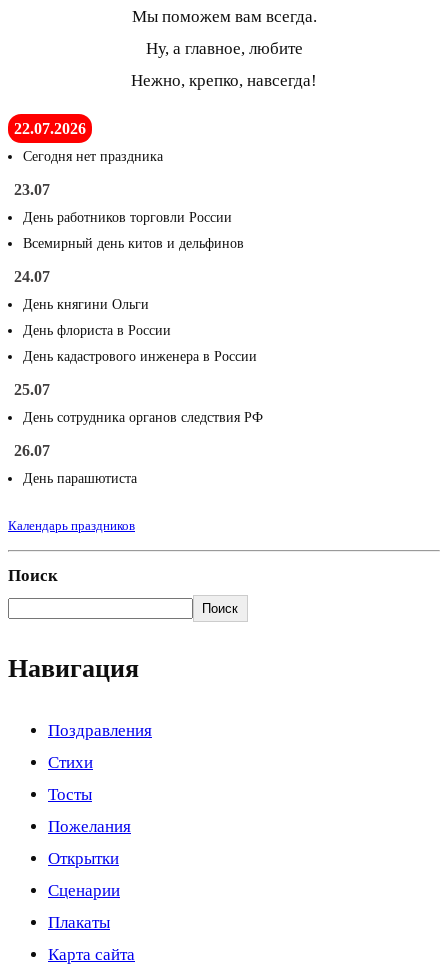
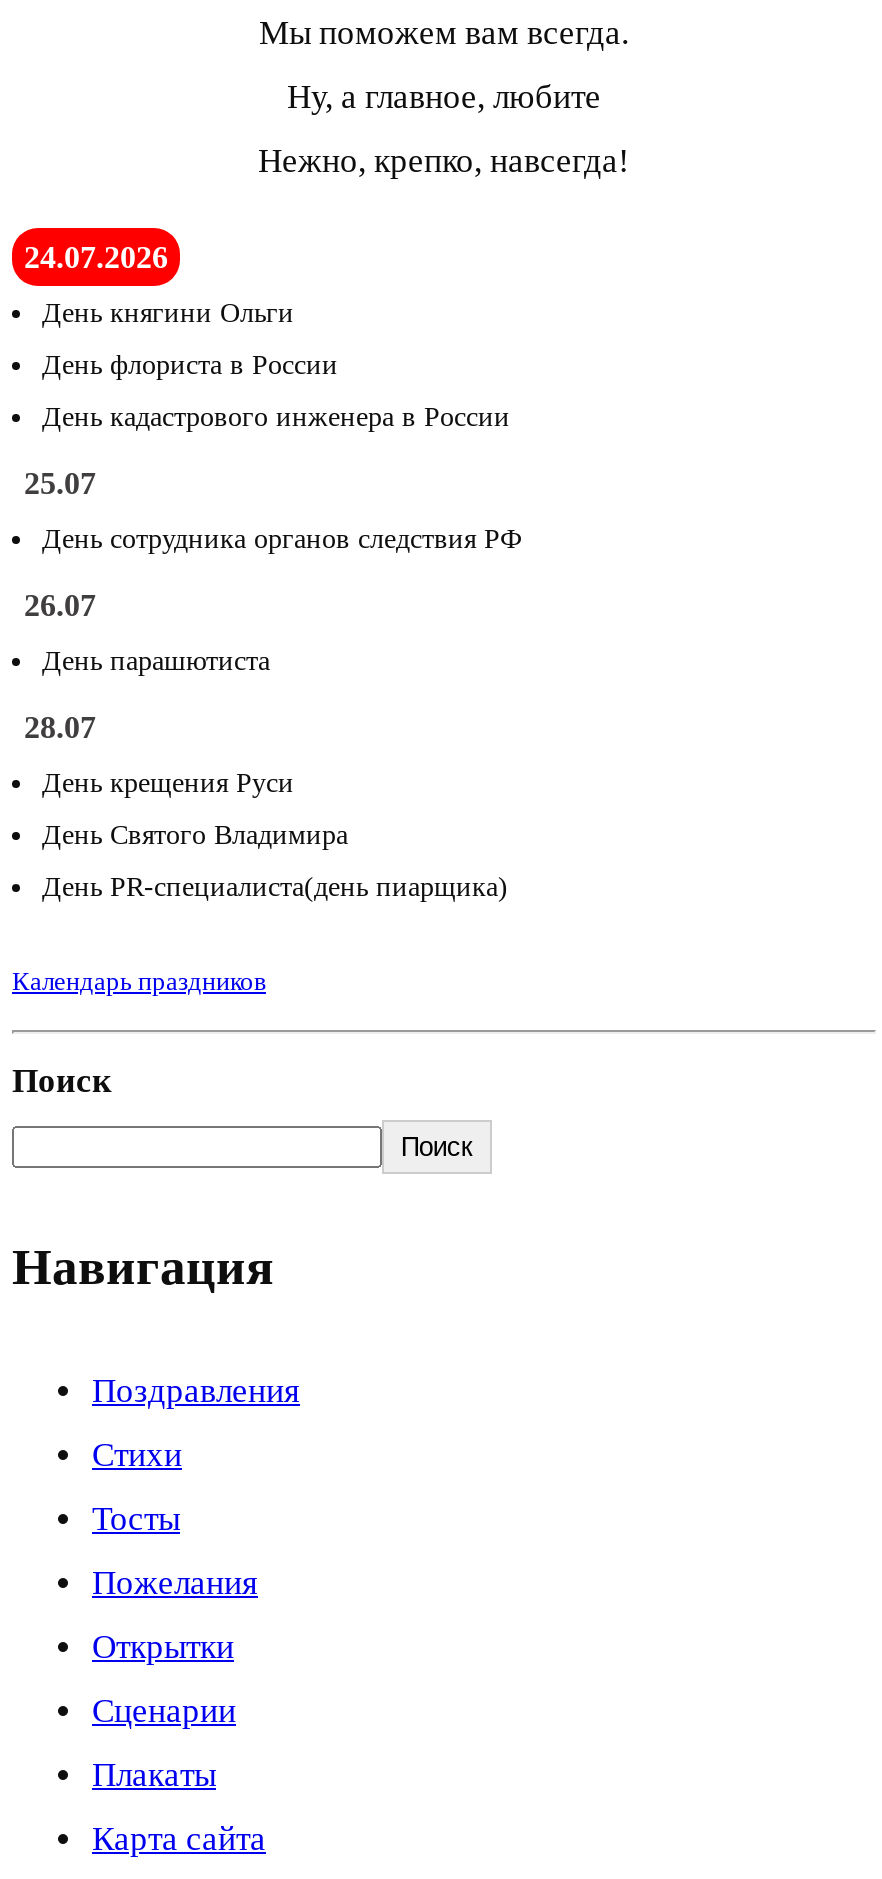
[14,120,244,285] 22.07.2026 | Сегодня нет праздника | 23.07 | День работников торговли России | Всемирный день китов и дельфинов | 24.07 -> [24,241,168,275] 24.07.2026
moved [14,297,263,486] -> [24,299,522,677]: День княгини Ольги | День флориста в России | День кадастрового инженера в России | 25.07 | День сотрудника органов следствия РФ | 26.07 | День парашютиста
none -> [24,711,508,903] 28.07 | День крещения Руси | День Святого Владимира | День PR-специалиста(день пиарщика)

